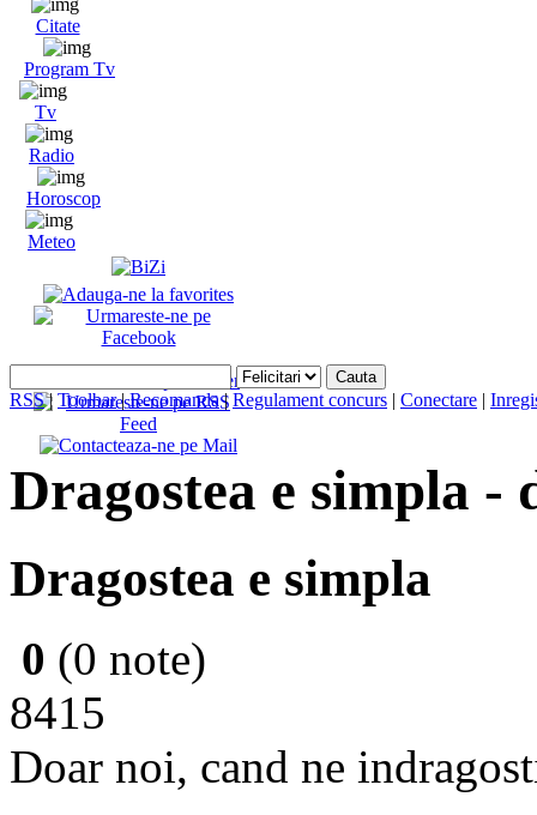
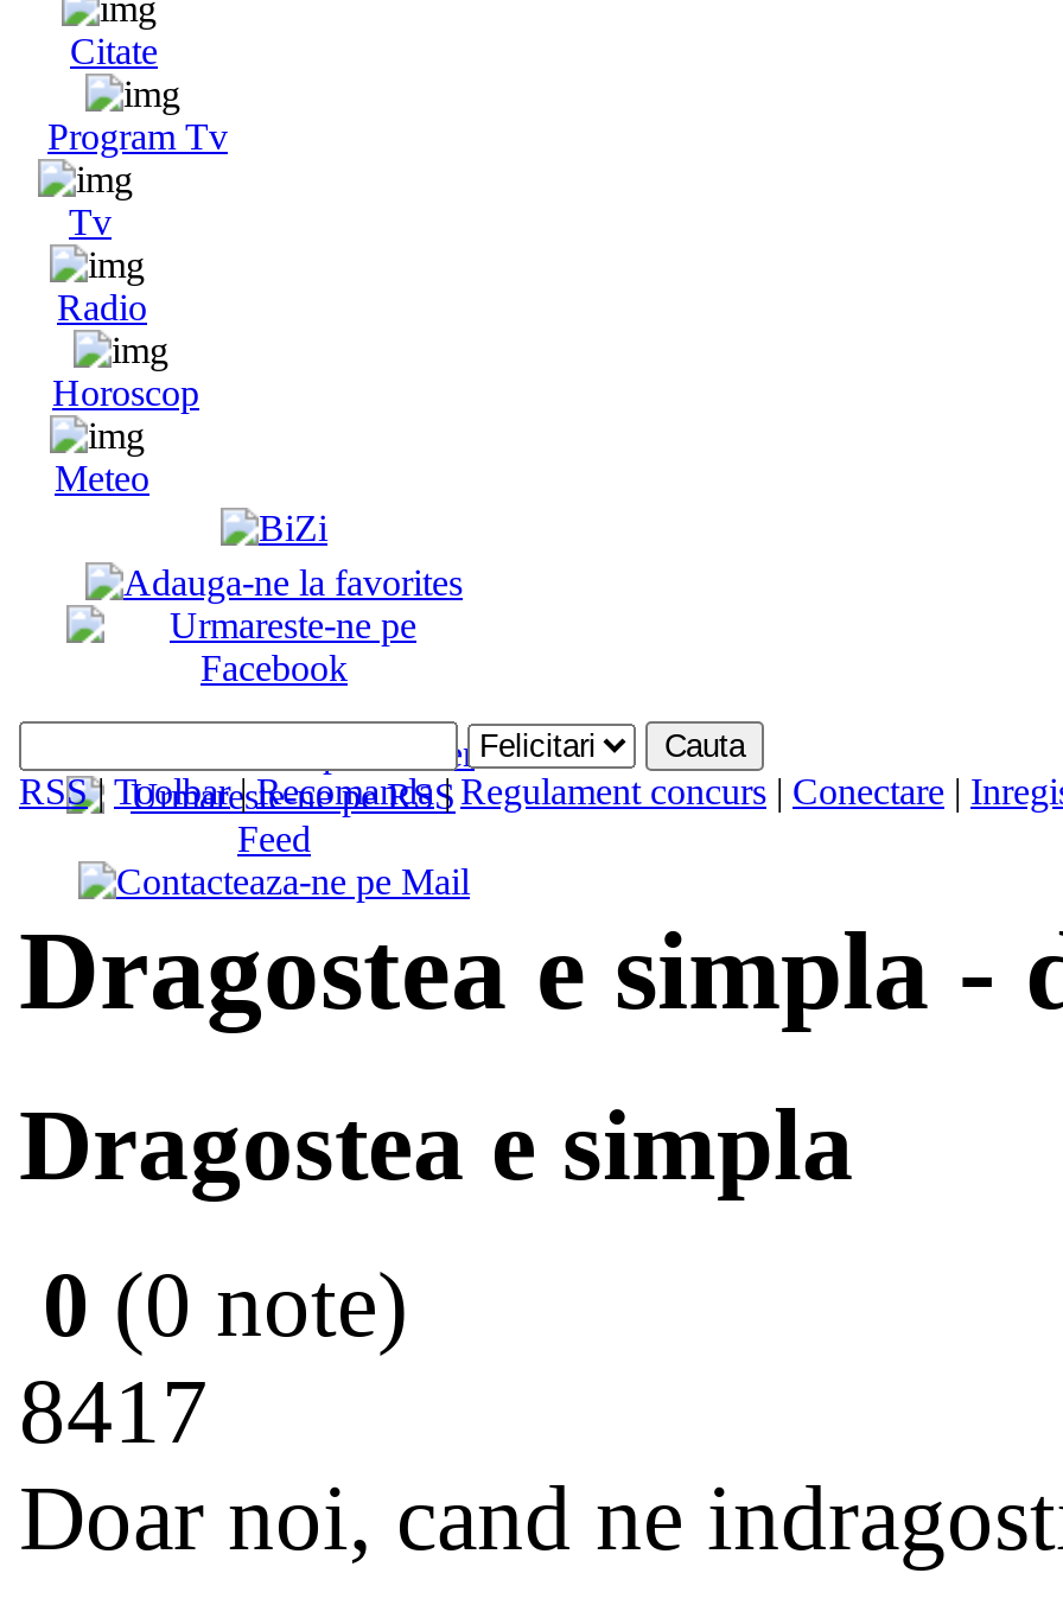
[10,687,105,738] 8415 -> [19,1359,209,1461] 8417

